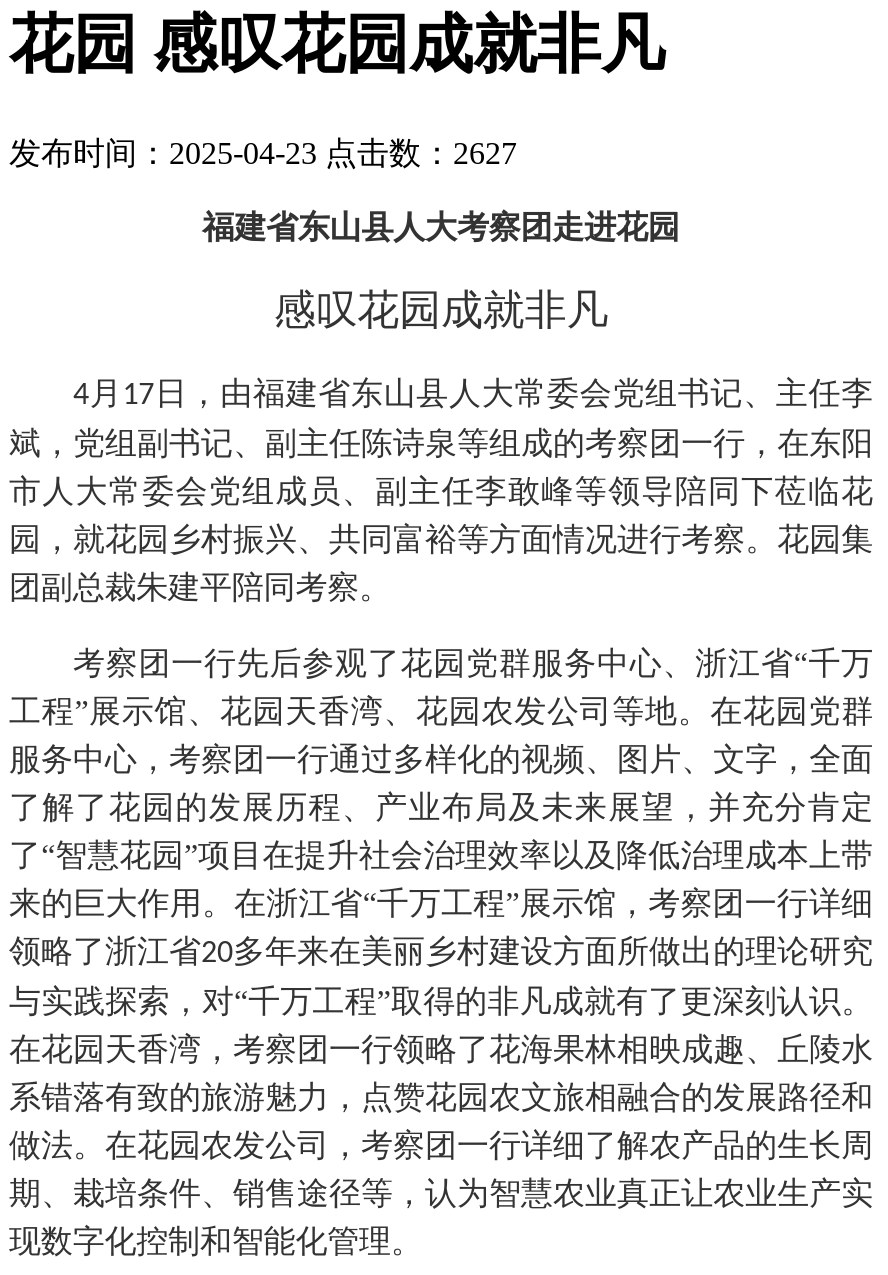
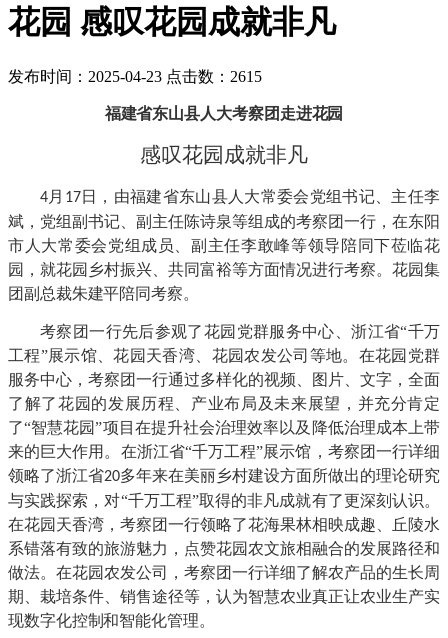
[9,136,517,170] 发布时间：2025-04-23 点击数：2627 -> [8,68,262,85] 发布时间：2025-04-23 点击数：2615

